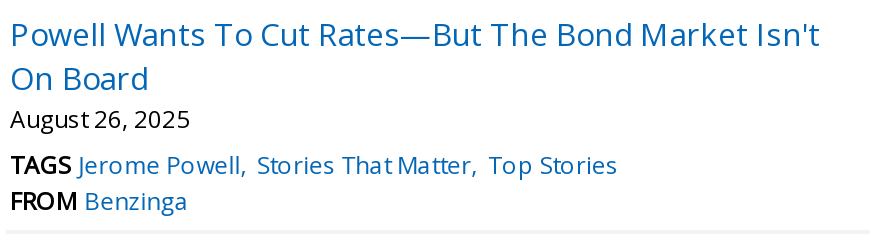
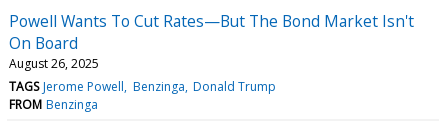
[10,148,618,182] TAGS Jerome Powell Stories That Matter Top Stories -> [9,78,276,95] TAGS Jerome Powell Benzinga Donald Trump

